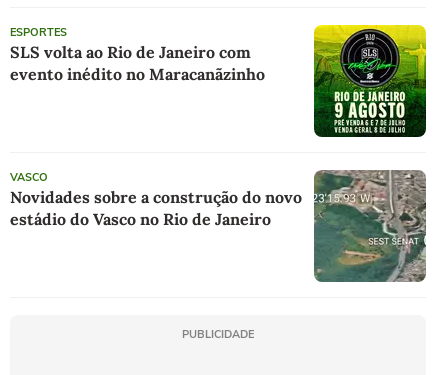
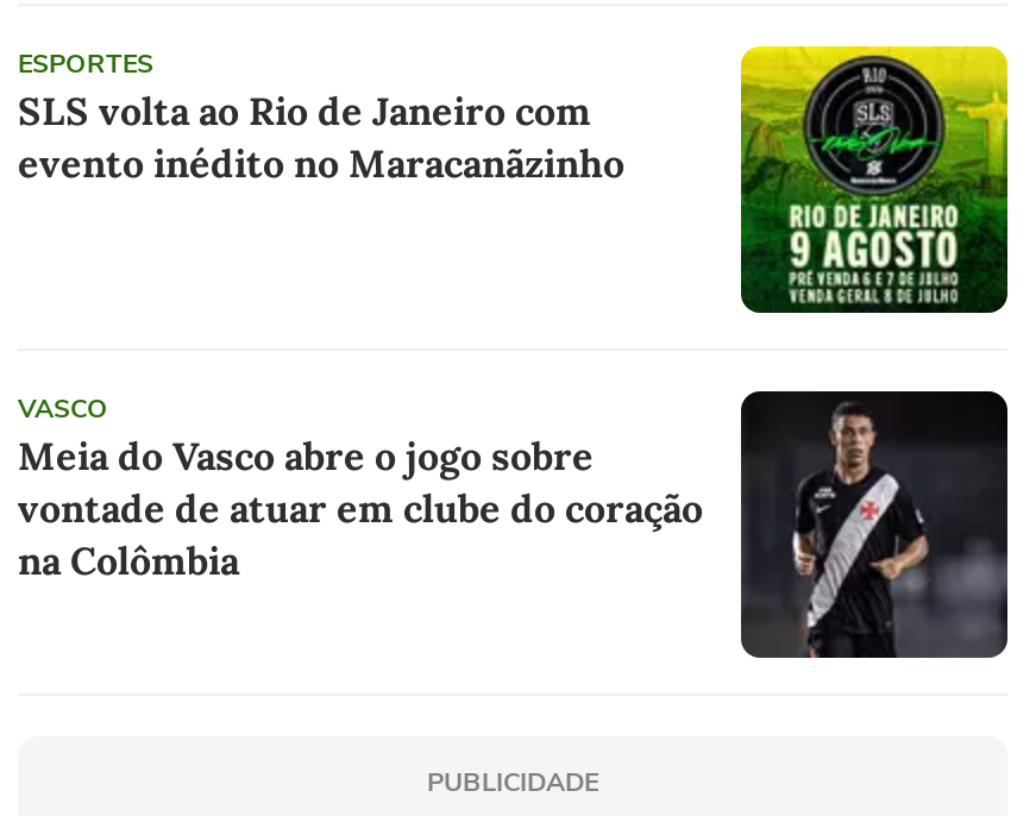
[10,169,427,283] [image] | Novidades sobre a construção do novo | estádio do Vasco no Rio de Janeiro -> [18,391,1010,660] [image] | Meia do Vasco abre o jogo sobre | vontade de atuar em clube do coração | na Colômbia

